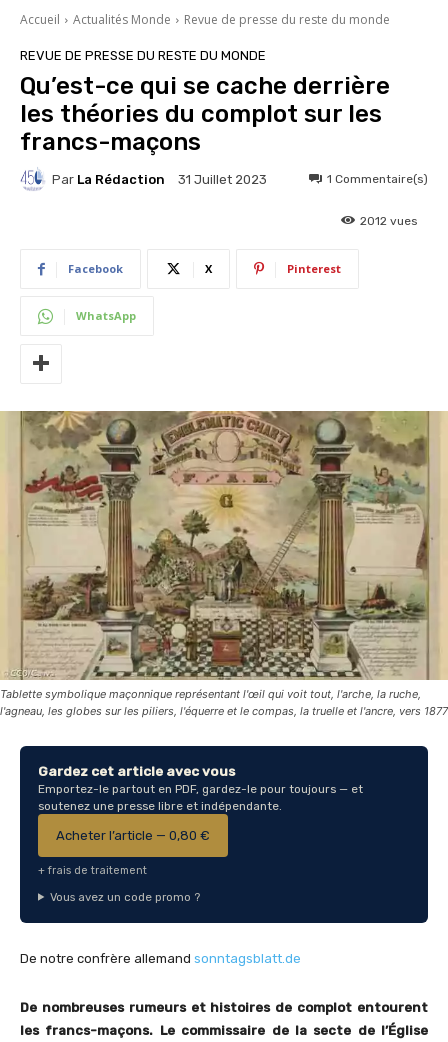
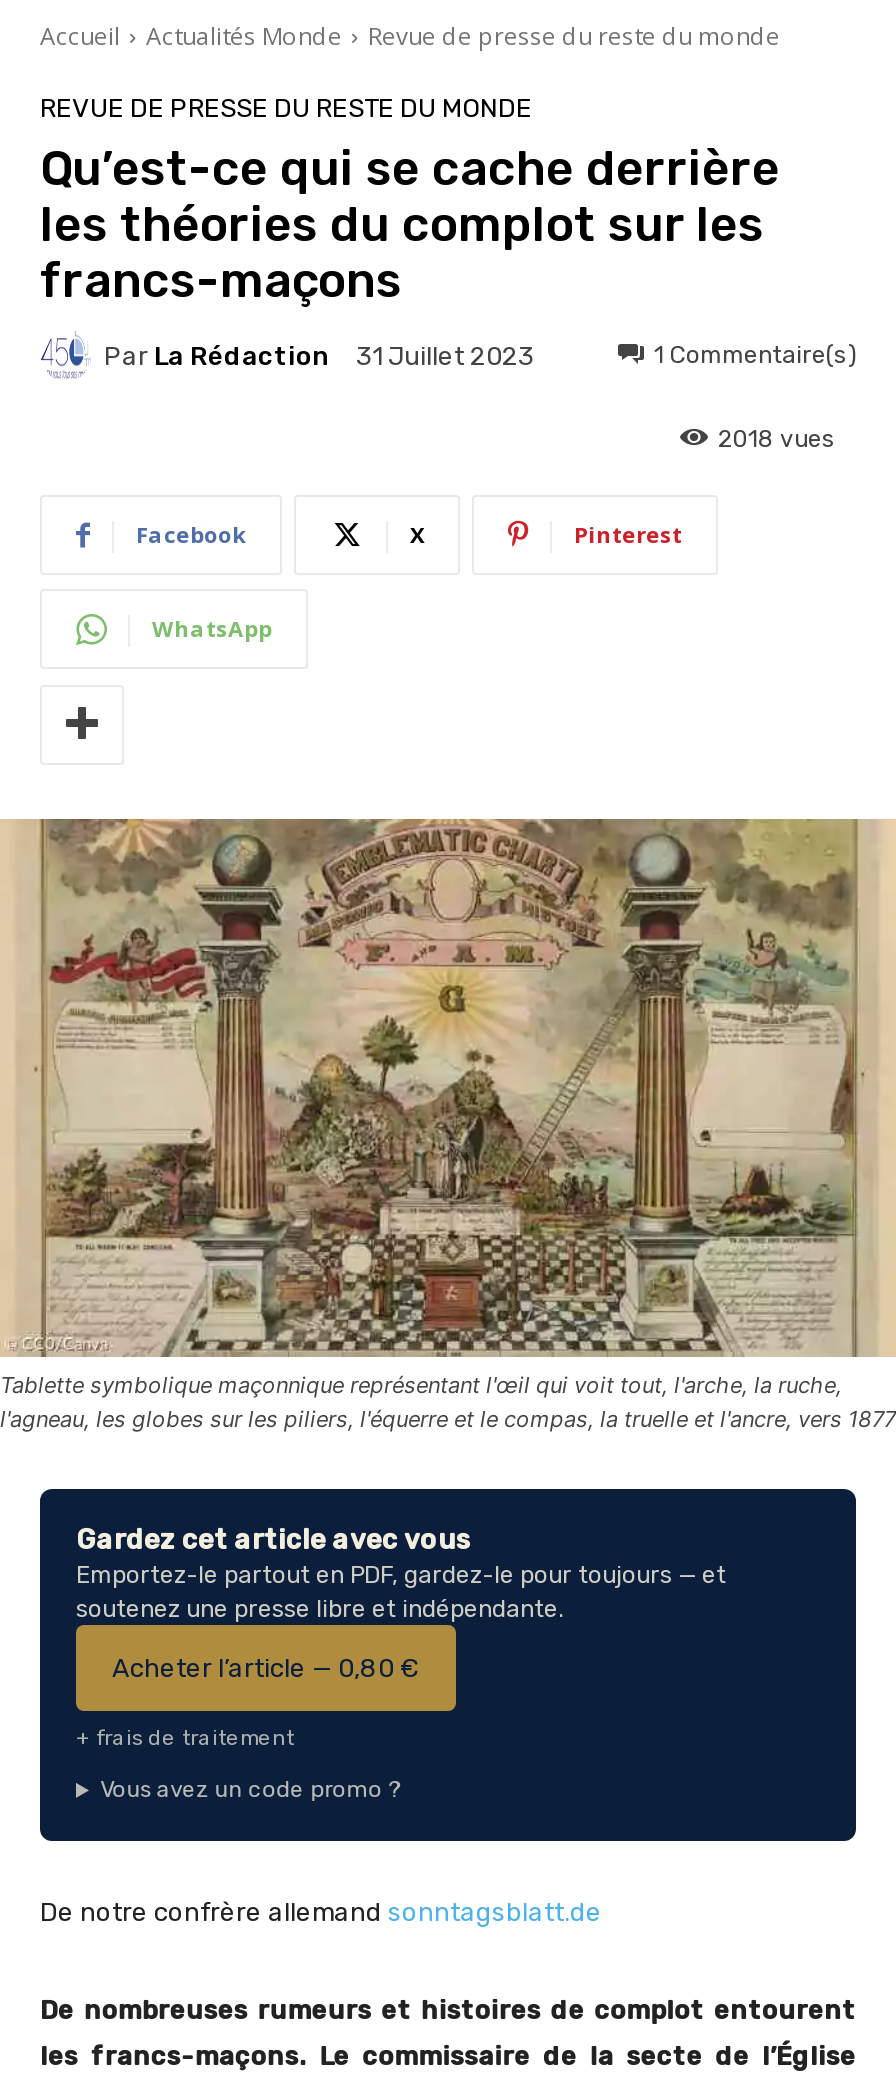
[360,214,418,228] 2012 vues -> [718,425,836,453] 2018 vues

